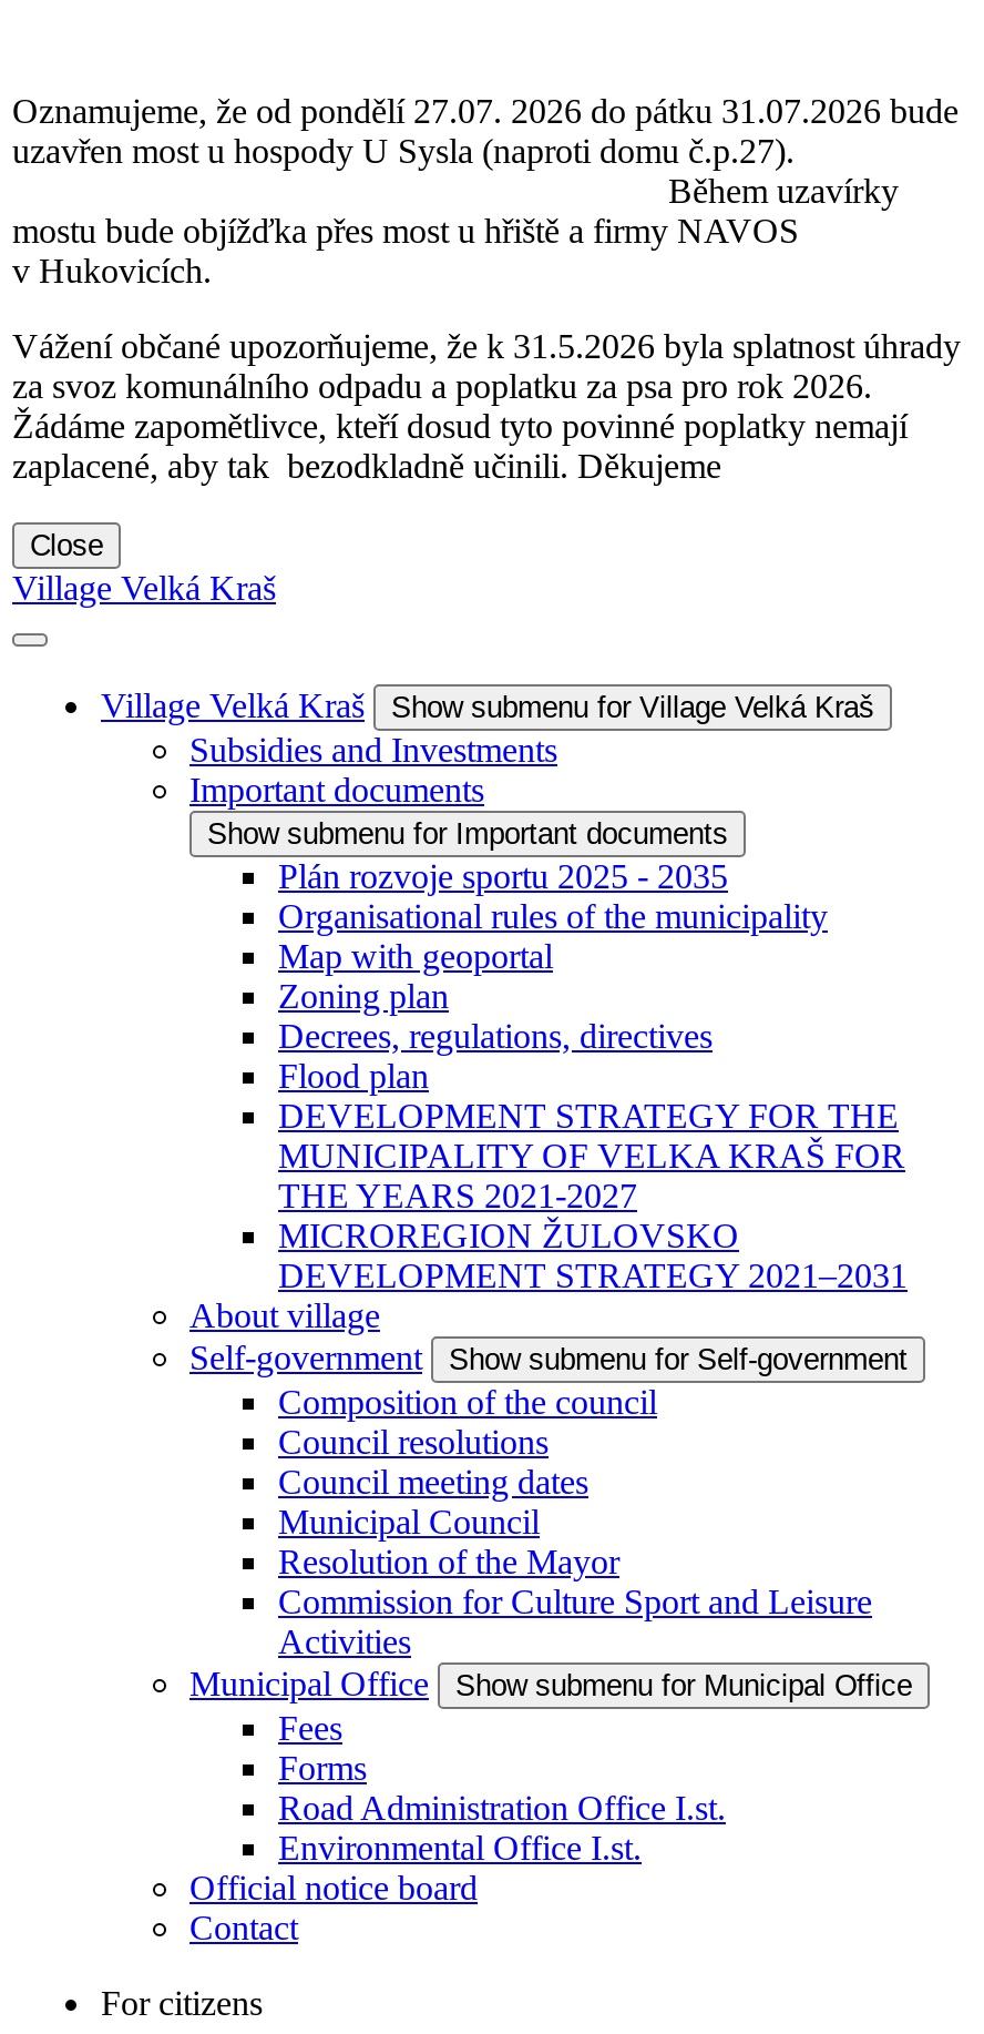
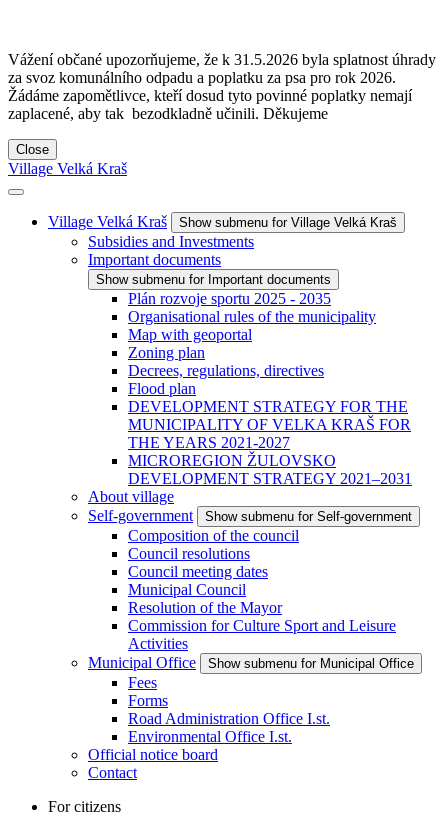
[12,92,959,289] Oznamujeme, že od pondělí 27.07. 2026 do pátku 31.07.2026 bude | uzavřen most u hospody U Sysla (naproti domu č.p.27). | Během uzavírky | mostu bude objížďka přes most u hřiště a firmy NAVOS | v Hukovicích. -> none

